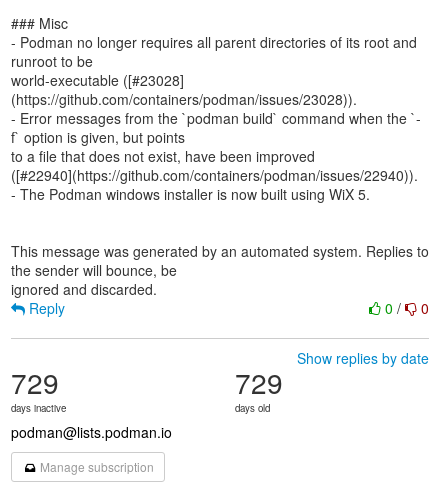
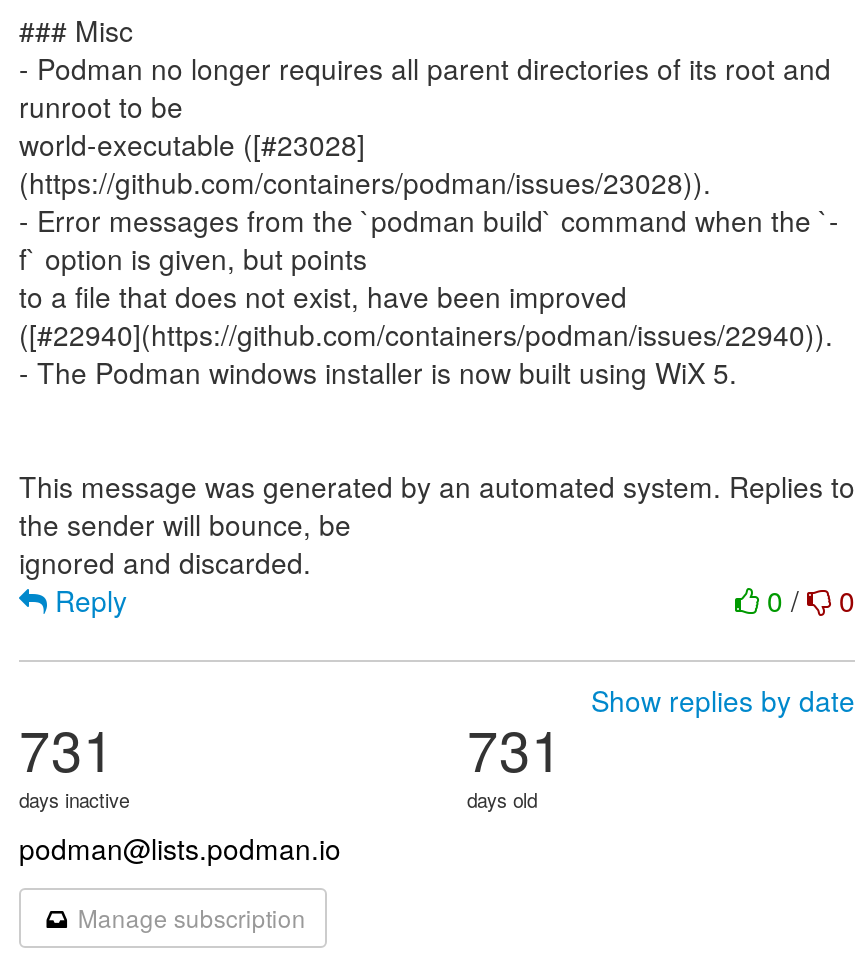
[11,362,59,402] 729 -> [19,708,115,788] 731
[235,362,283,402] 729 -> [467,708,563,788] 731

